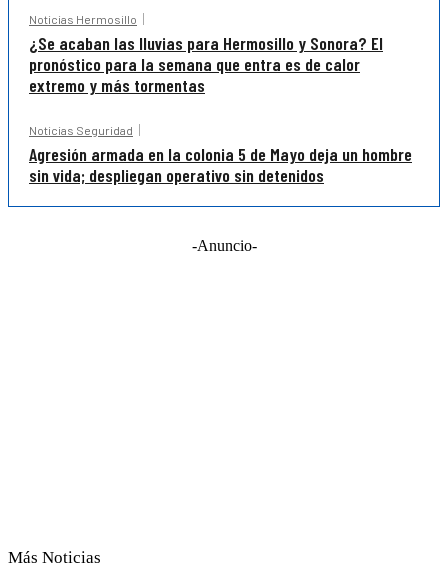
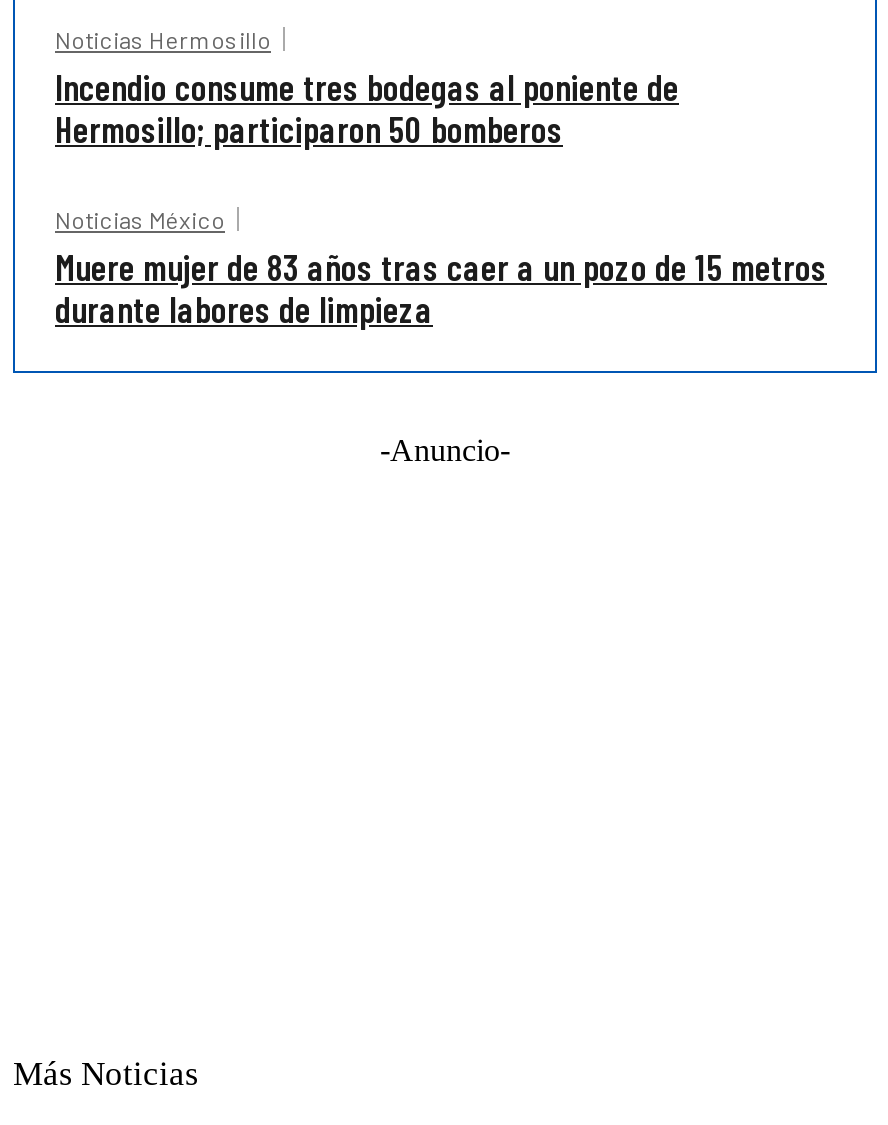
[29,31,383,95] ¿Se acaban las lluvias para Hermosillo y Sonora? El | pronóstico para la semana que entra es de calor | extremo y más tormentas -> [55,64,679,150] Incendio consume tres bodegas al poniente de | Hermosillo; participaron 50 bomberos
[29,122,412,185] Noticias Seguridad | Agresión armada en la colonia 5 de Mayo deja un hombre | sin vida; despliegan operativo sin detenidos -> [55,204,827,330] Noticias México | Muere mujer de 83 años tras caer a un pozo de 15 metros | durante labores de limpieza

